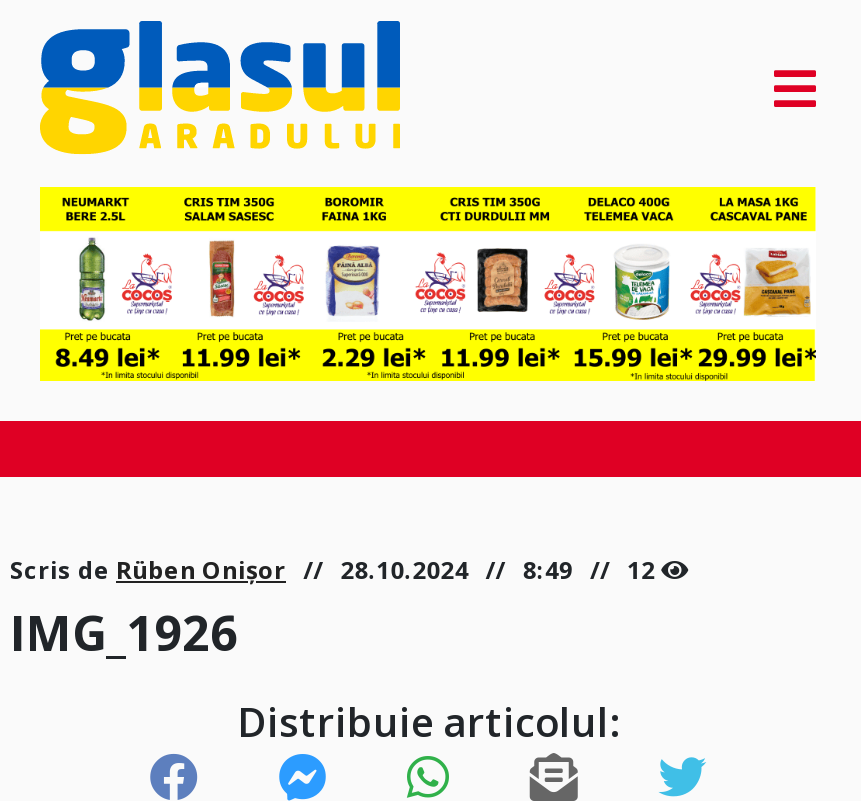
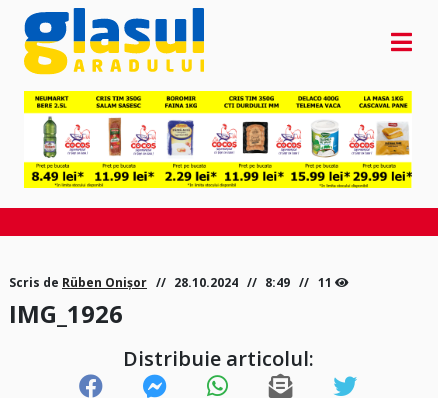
[10,554,655,588] Scris de Rüben Onișor 28.10.2024 8:49 12 -> [9,274,332,291] Scris de Rüben Onișor 28.10.2024 8:49 11

